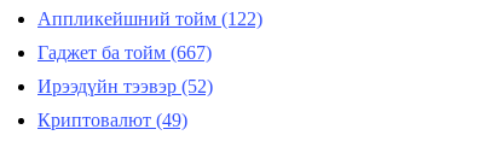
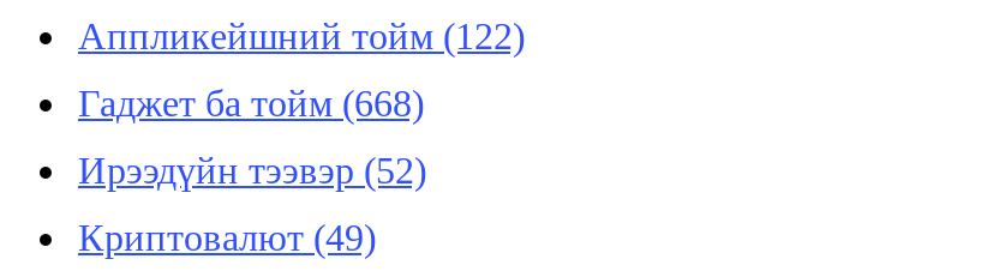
[37,43,212,63] Гаджет ба тойм (667) -> [78,84,424,125] Гаджет ба тойм (668)

